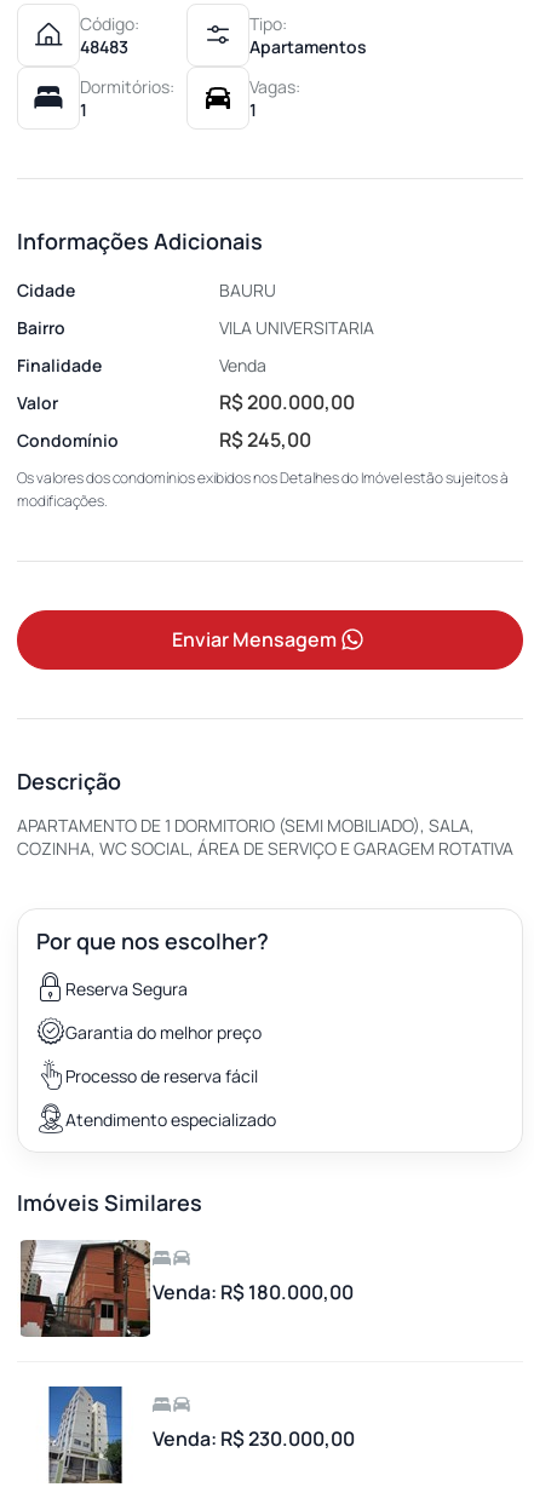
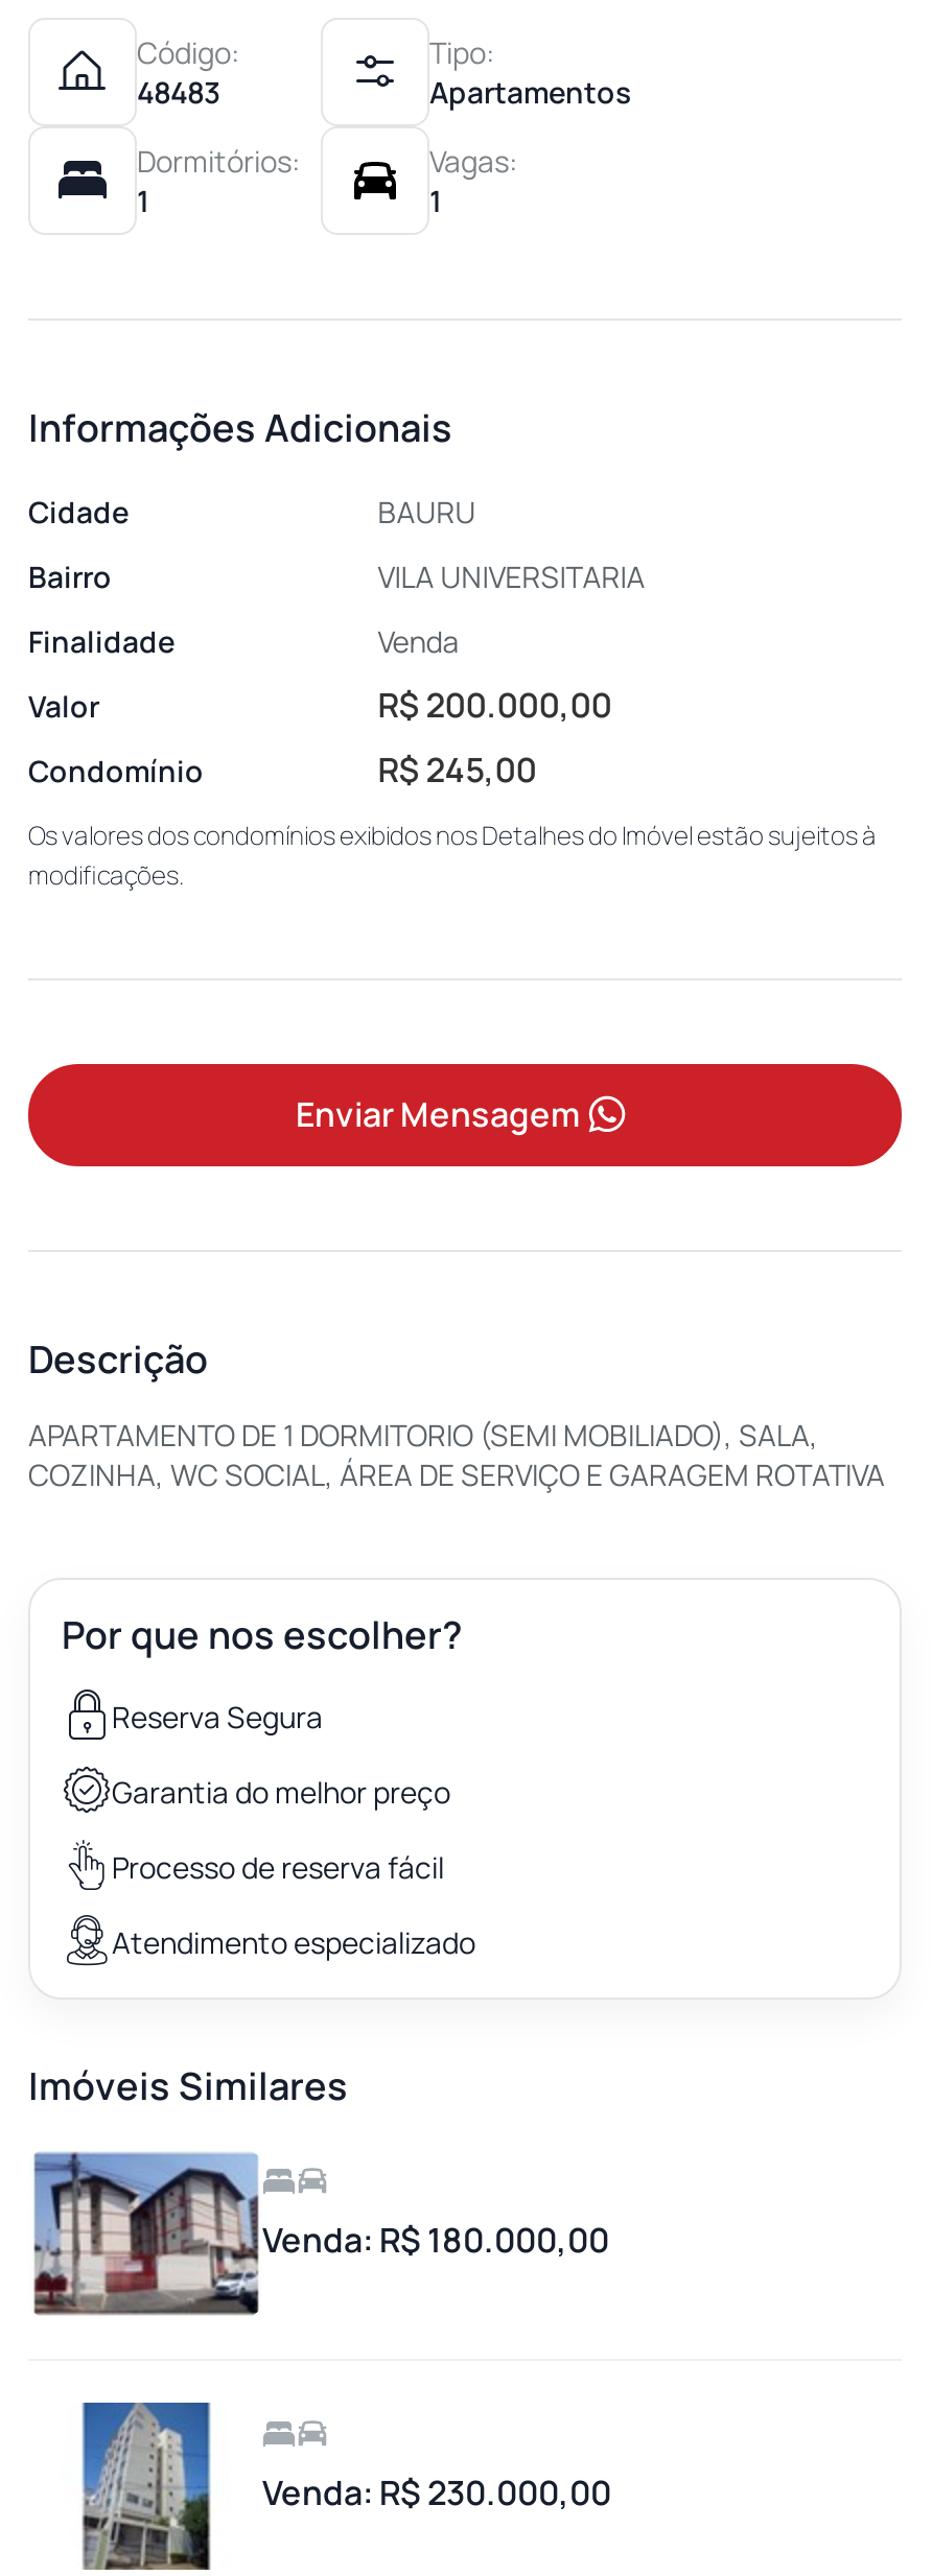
[19,1239,151,1338] [image] -> [32,2150,258,2317] [image]

